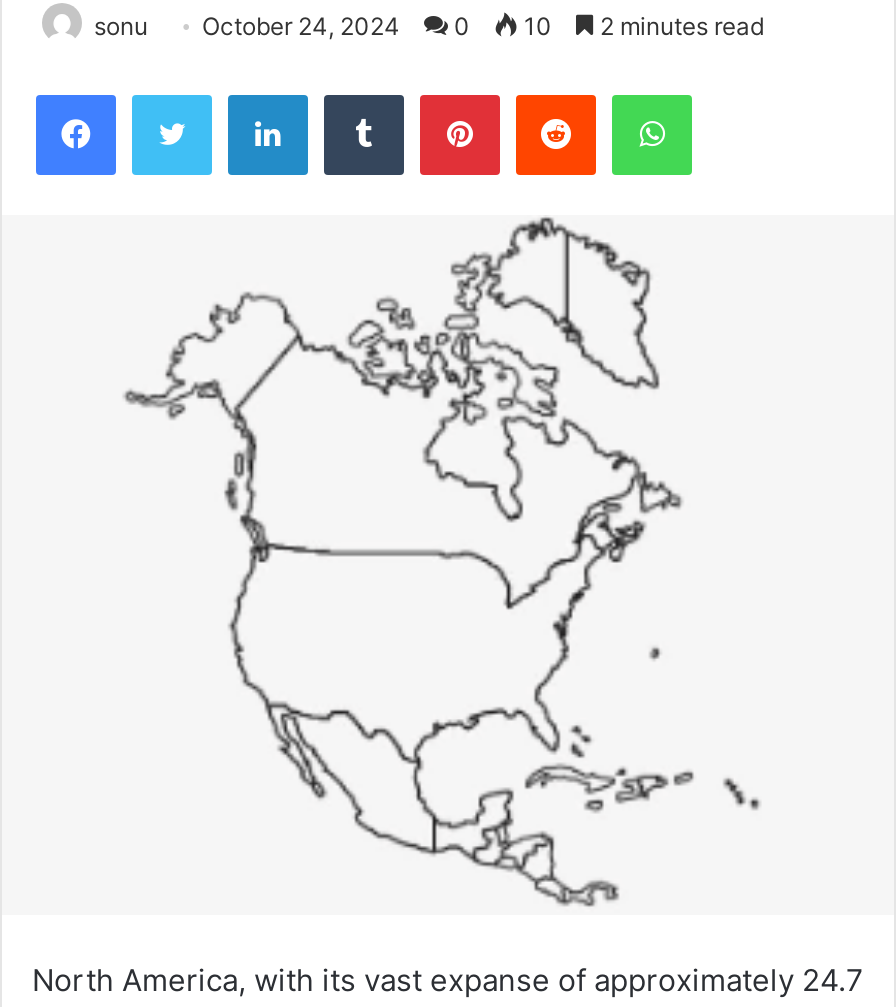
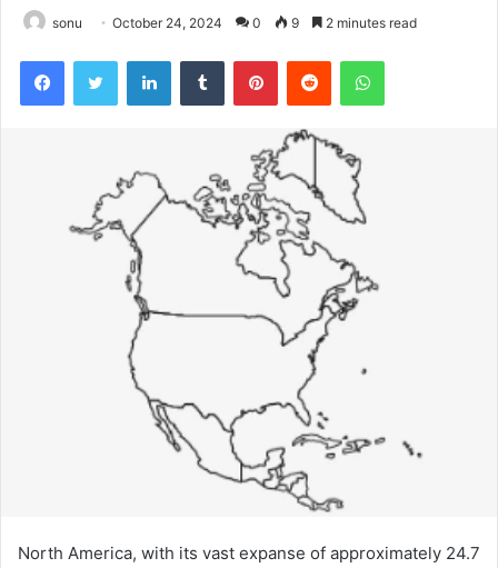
[94,11,764,41] sonu October 24, 2024 0 10 2 minutes read -> [52,15,417,31] sonu October 24, 2024 0 9 2 minutes read

